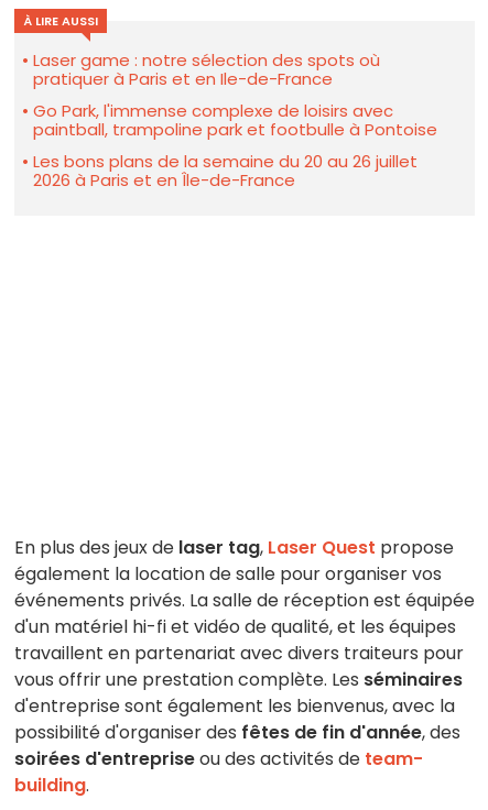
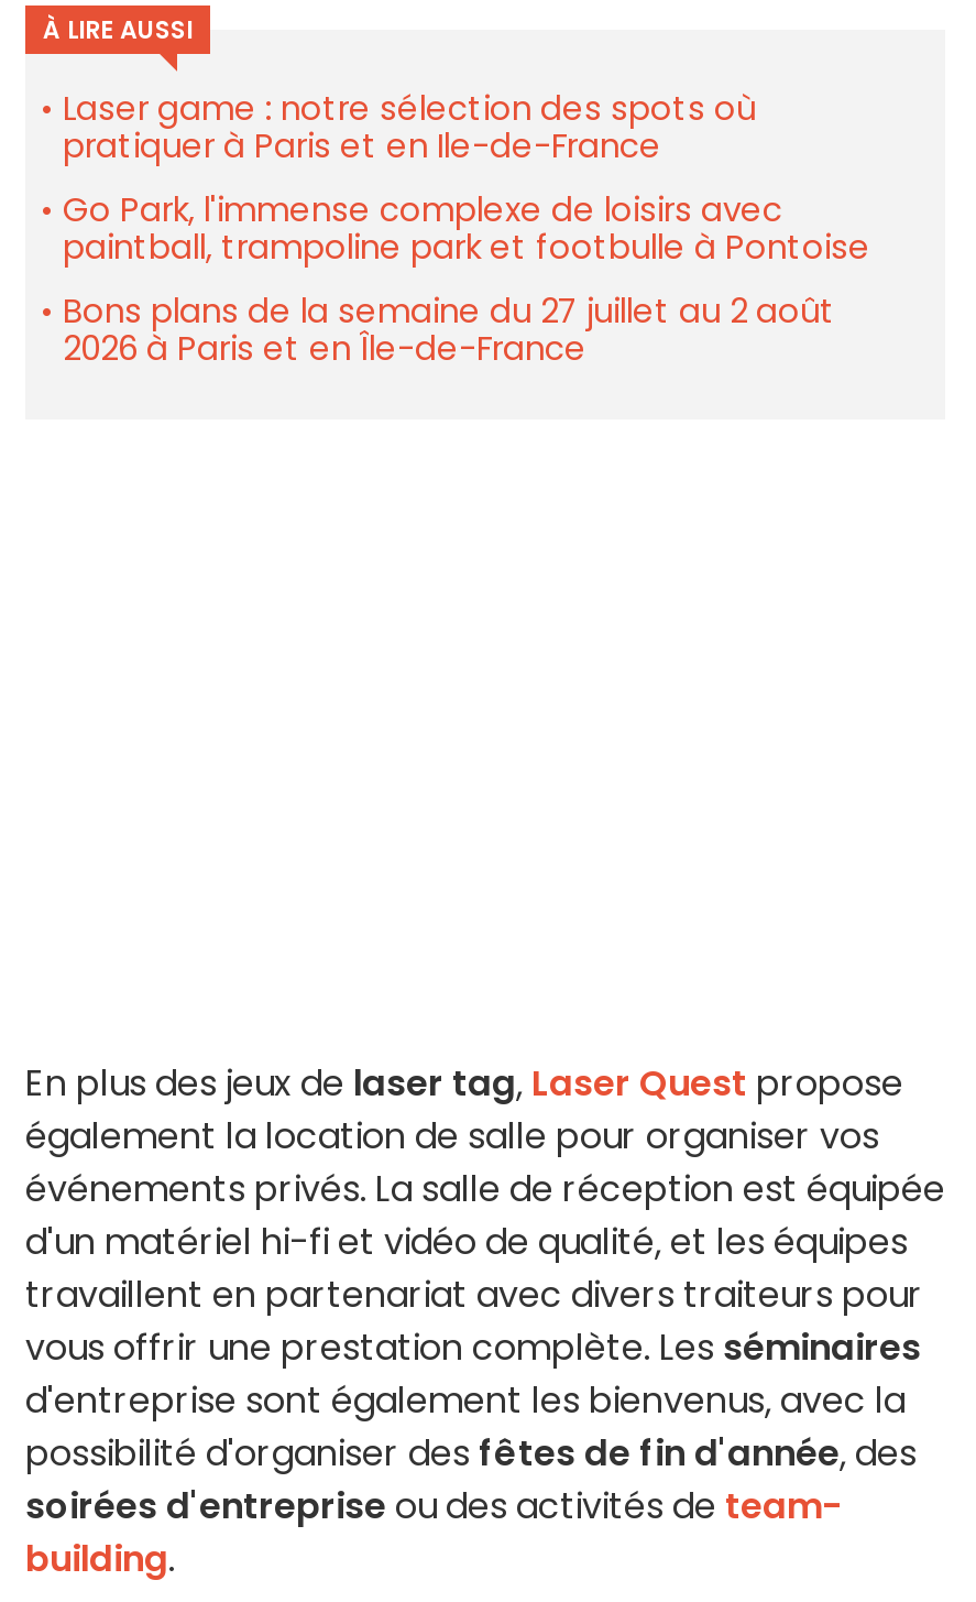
[33,150,417,173] Les bons plans de la semaine du 20 au 26 juillet -> [63,288,835,335] Bons plans de la semaine du 27 juillet au 2 août

